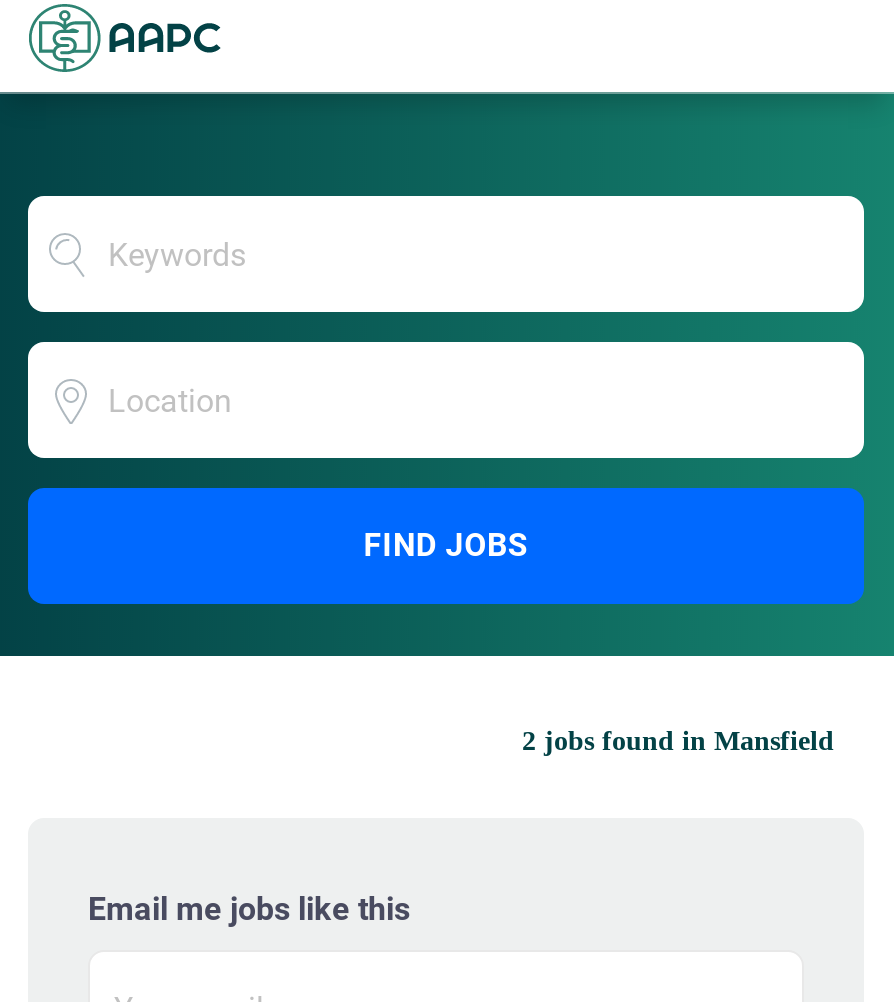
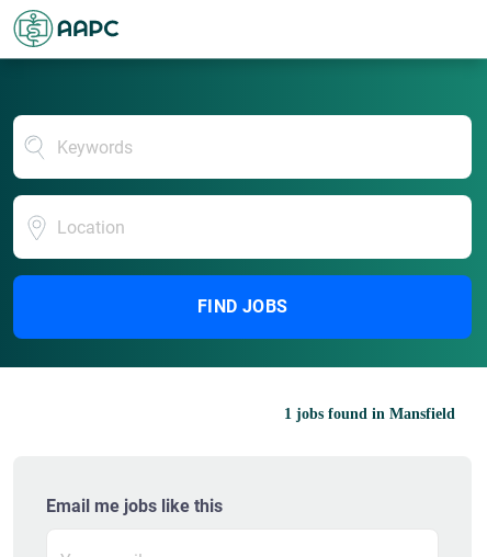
[522,726,834,756] 2 jobs found in Mansfield -> [284,406,455,422] 1 jobs found in Mansfield

